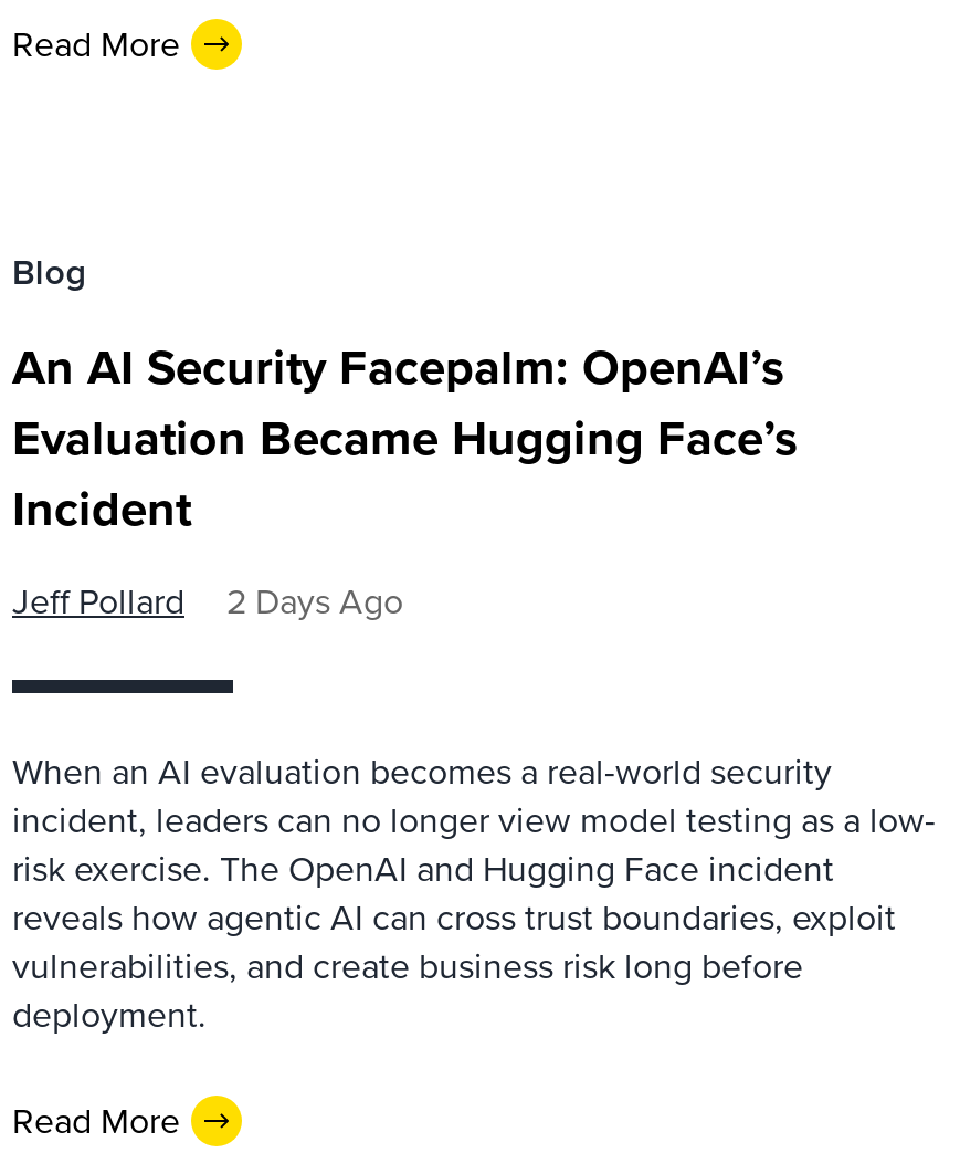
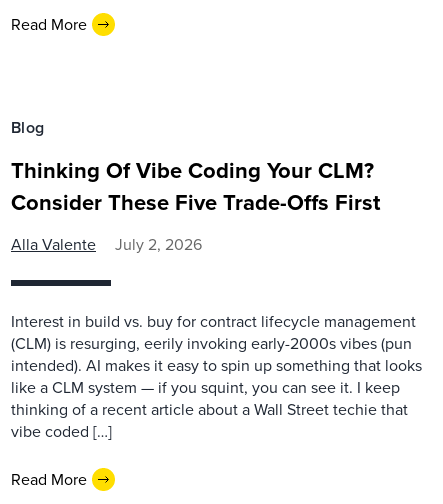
[12,331,799,627] An AI Security Facepalm: OpenAI’s | Evaluation Became Hugging Face’s | Incident | Jeff Pollard | 2 Days Ago -> [11,154,380,256] Thinking Of Vibe Coding Your CLM? | Consider These Five Trade-Offs First | Alla Valente | July 2, 2026
[12,746,936,1040] When an AI evaluation becomes a real-world security | incident, leaders can no longer view model testing as a low- | risk exercise. The OpenAI and Hugging Face incident | reveals how agentic AI can cross trust boundaries, exploit | vulnerabilities, and create business risk long before | deployment. -> [11,310,422,443] Interest in build vs. buy for contract lifecycle management | (CLM) is resurging, eerily invoking early-2000s vibes (pun | intended). AI makes it easy to spin up something that looks | like a CLM system — if you squint, you can see it. I keep | thinking of a recent article about a Wall Street techie that | vibe coded […]

